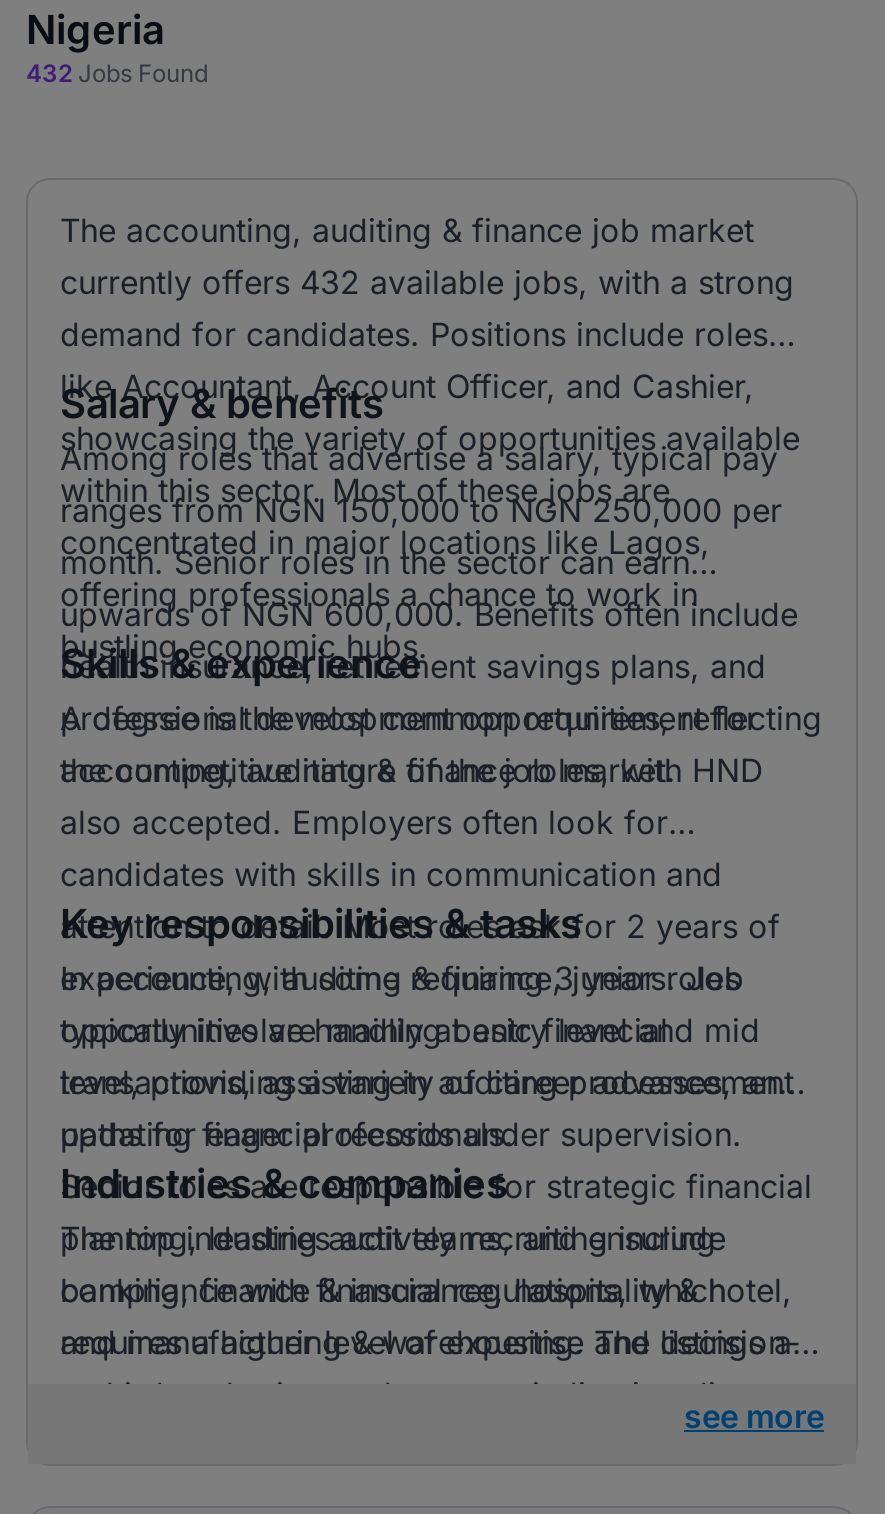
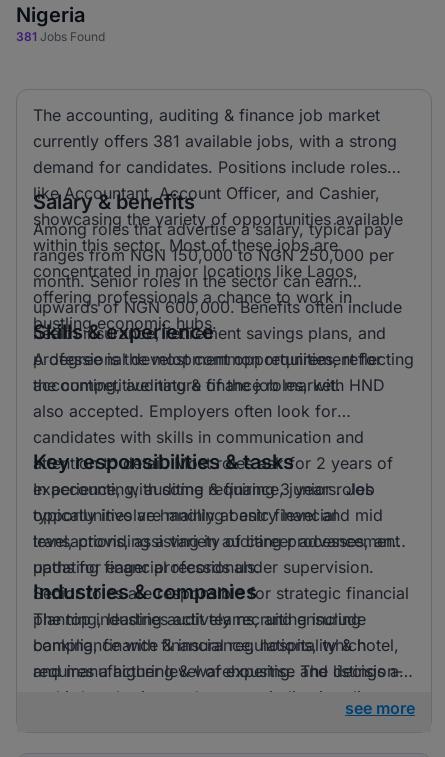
[26,58,208,88] 432 Jobs Found -> [16,29,105,44] 381 Jobs Found
[60,262,794,302] currently offers 432 available jobs, with a strong -> [33,131,397,151] currently offers 381 available jobs, with a strong

